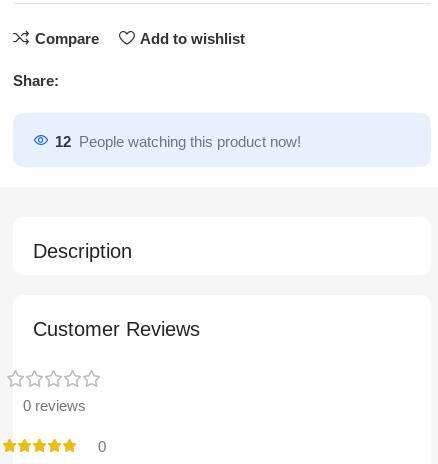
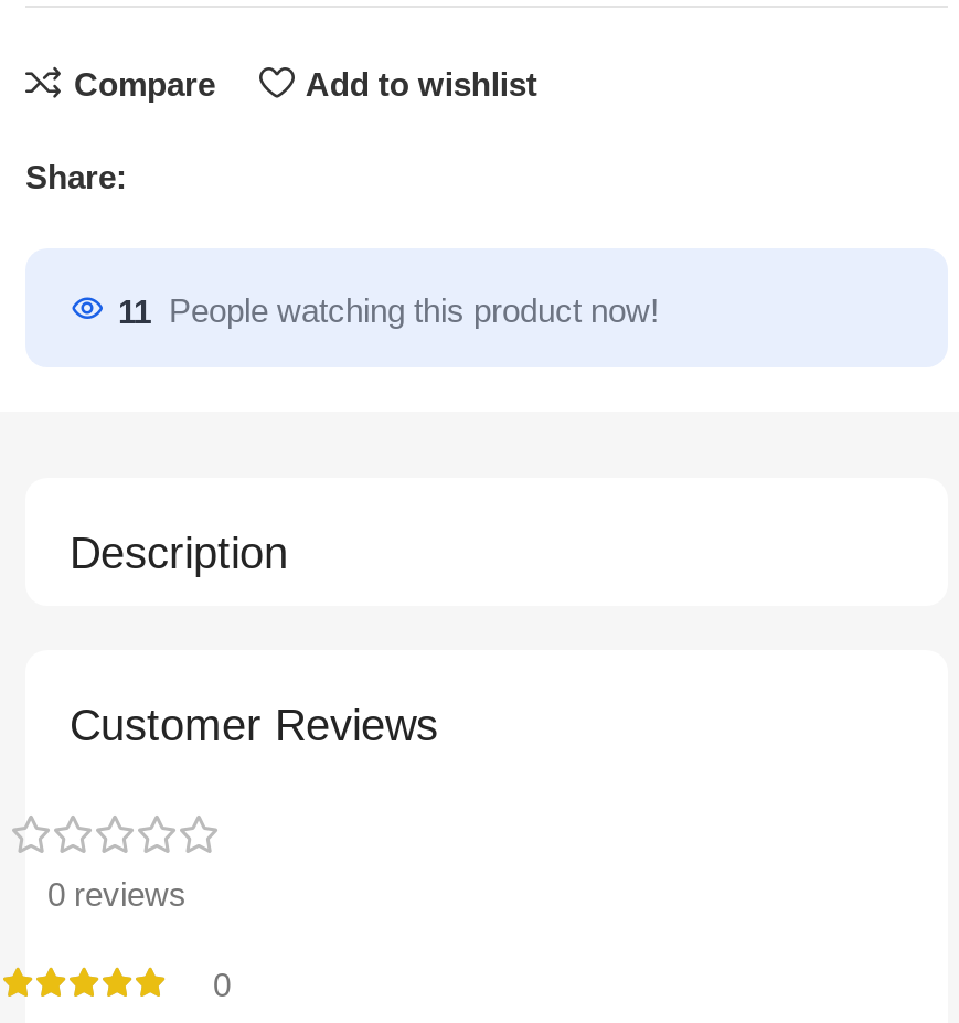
[55,132,301,149] 12 People watching this product now! -> [118,291,659,329] 11 People watching this product now!

